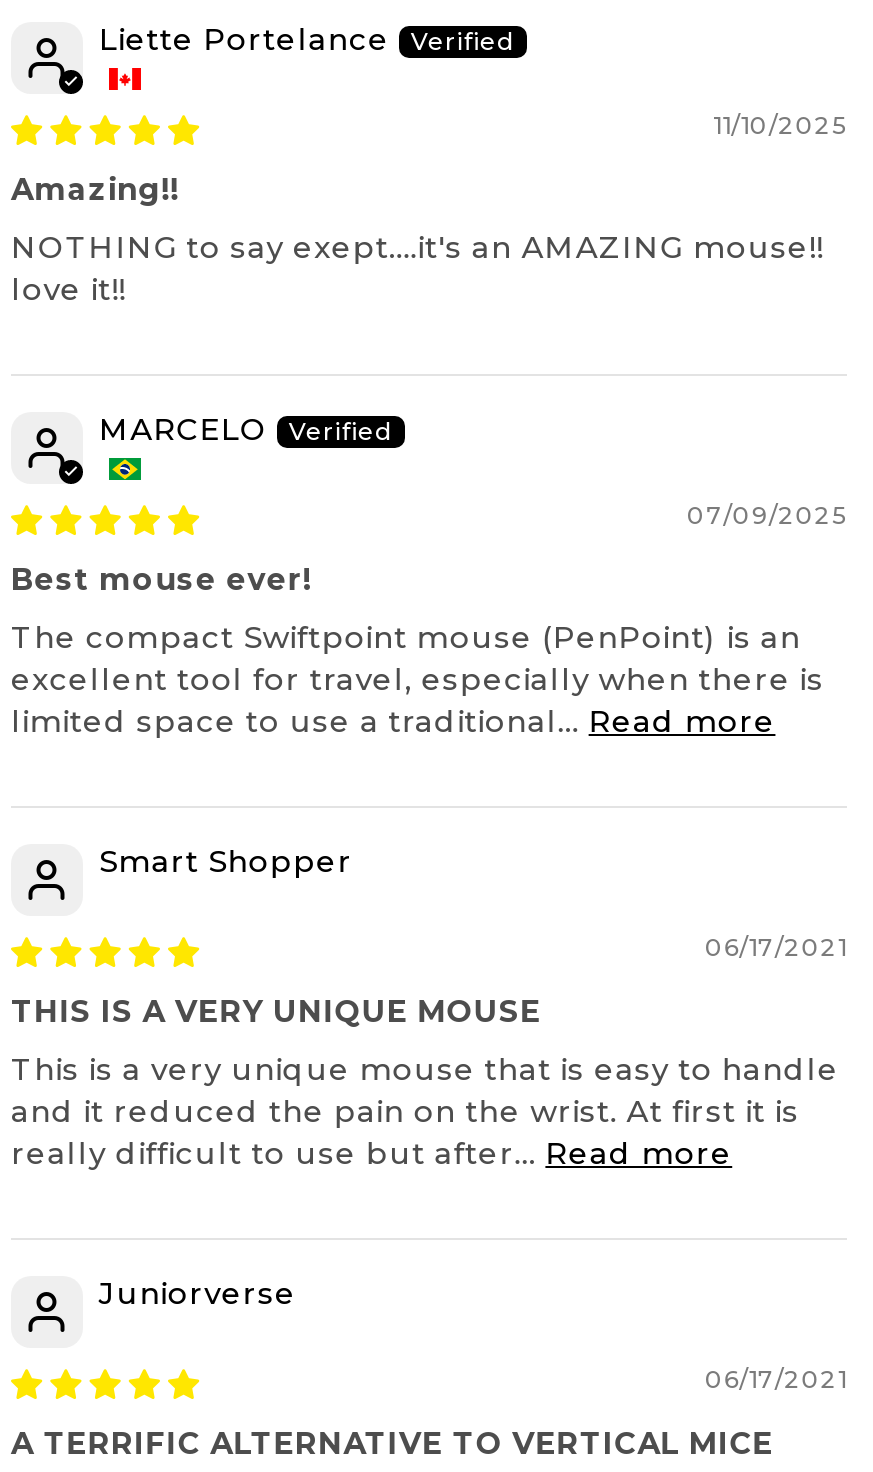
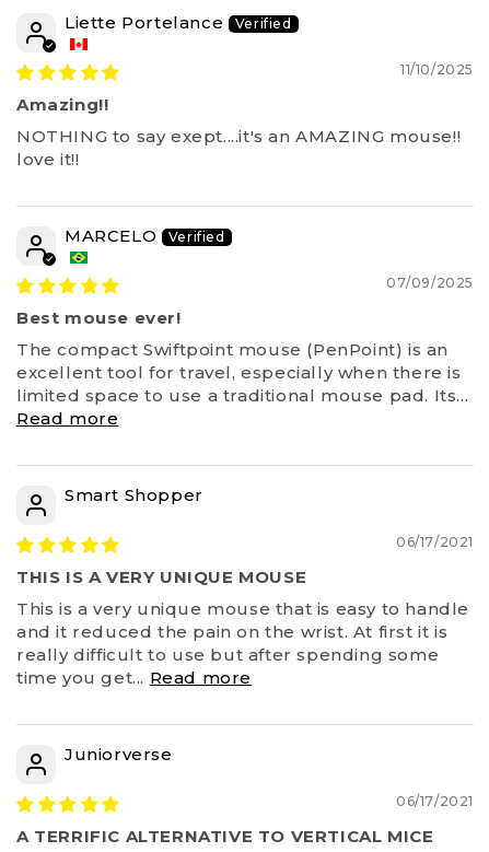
[11,703,775,741] limited space to use a traditional... Read more -> [16,385,468,429] limited space to use a traditional mouse pad. Its... | Read more
[11,1135,732,1173] really difficult to use but after... Read more -> [16,645,439,688] really difficult to use but after spending some | time you get... Read more

